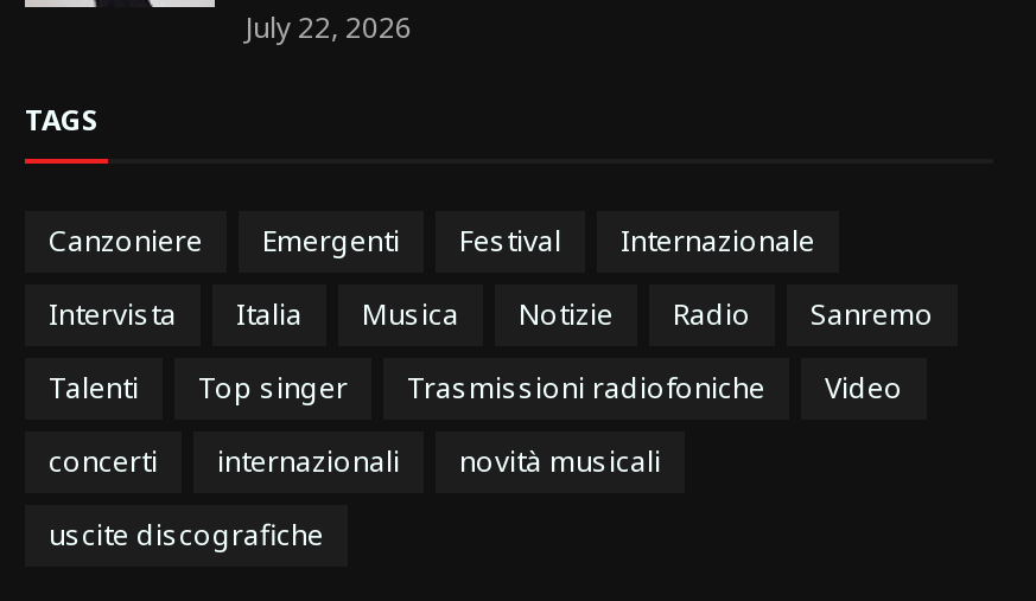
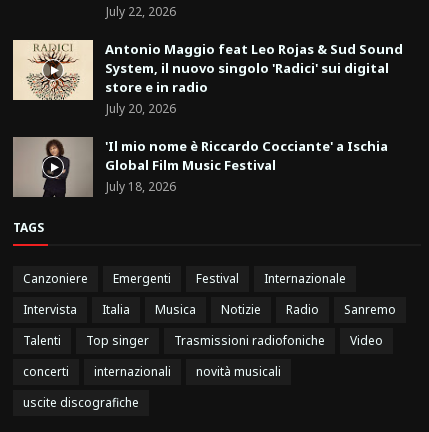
none -> [12,136,92,198] [image]
none -> [13,39,403,195] [image] | Antonio Maggio feat Leo Rojas & Sud Sound | System, il nuovo singolo 'Radici' sui digital | store e in radio | July 20, 2026 | 'Il mio nome è Riccardo Cocciante' a Ischia | Global Film Music Festival | July 18, 2026

